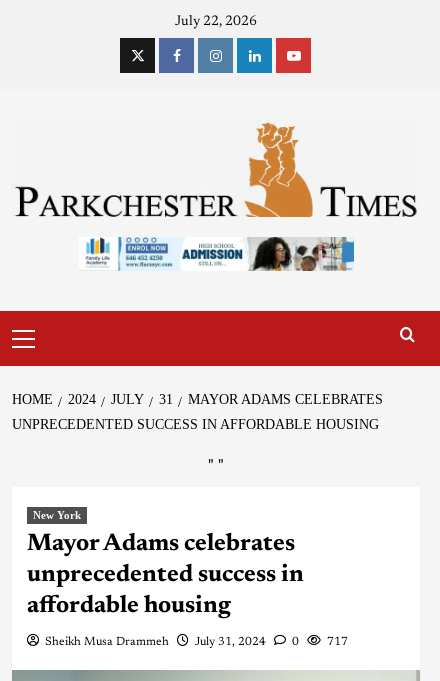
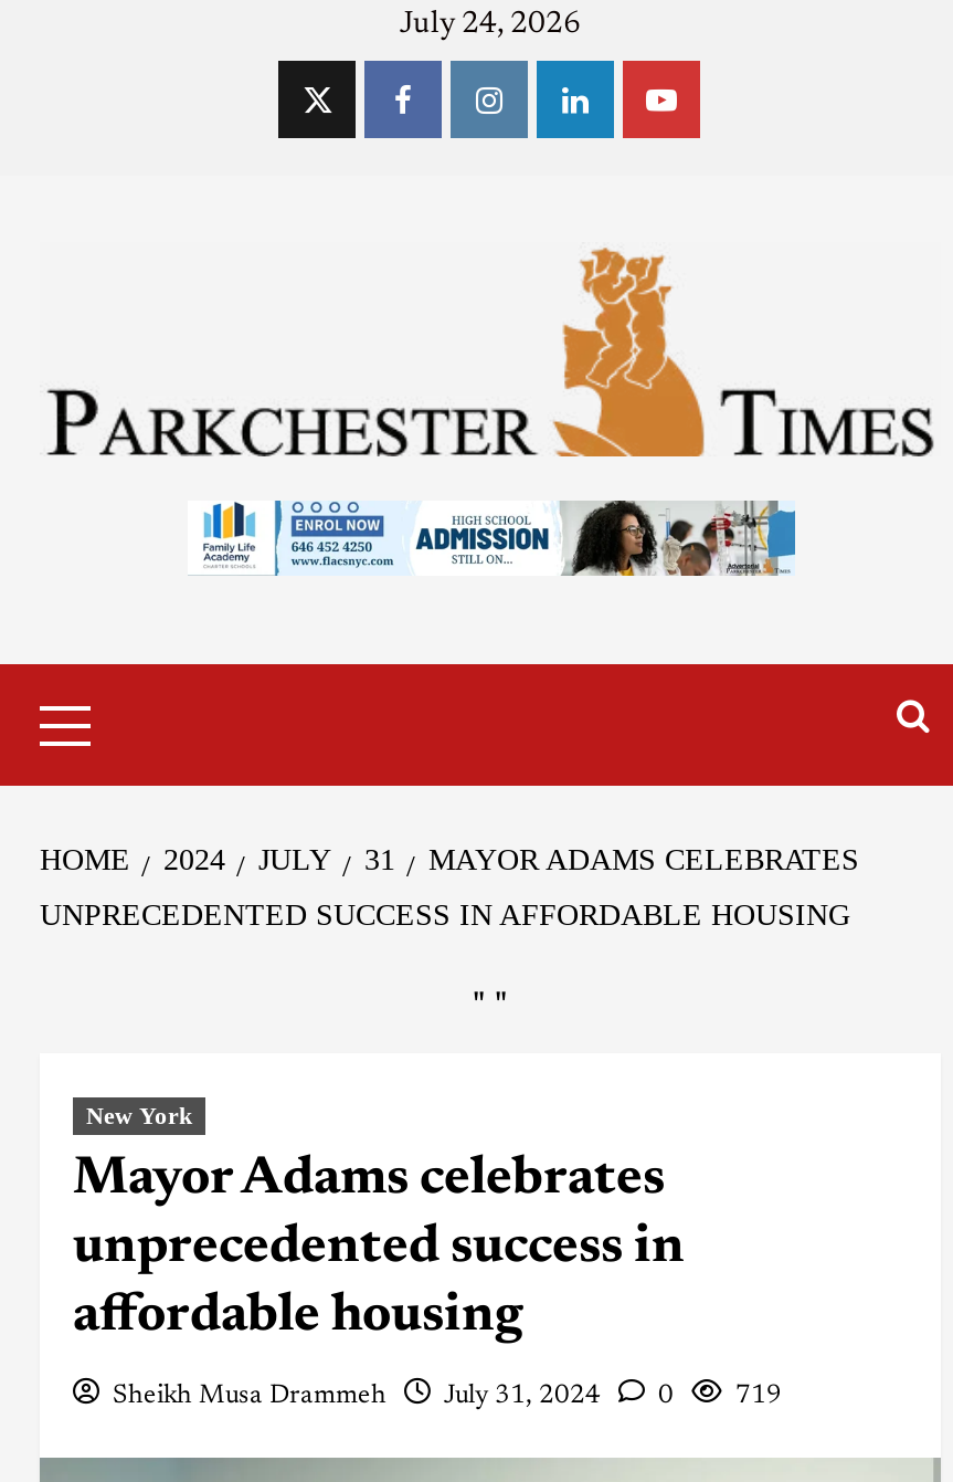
[175,15,257,29] July 22, 2026 -> [400,10,581,41] July 24, 2026
[327,636,348,648] 717 -> [735,1382,782,1409] 719

